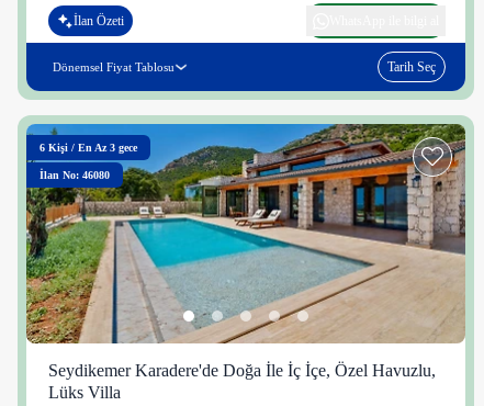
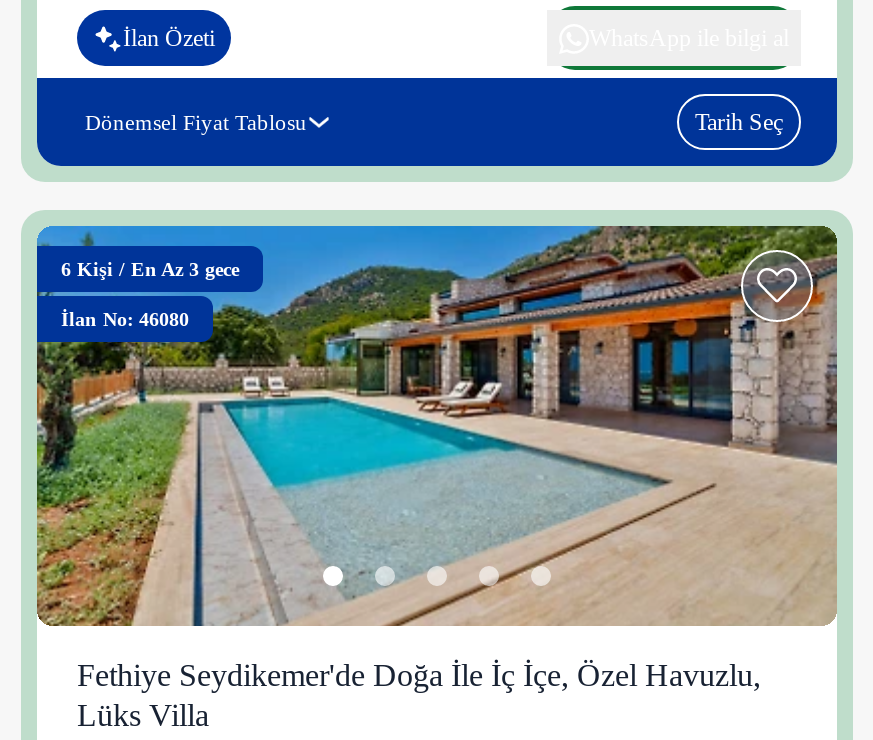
[48,361,436,380] Seydikemer Karadere'de Doğa İle İç İçe, Özel Havuzlu, -> [77,658,761,692] Fethiye Seydikemer'de Doğa İle İç İçe, Özel Havuzlu,

